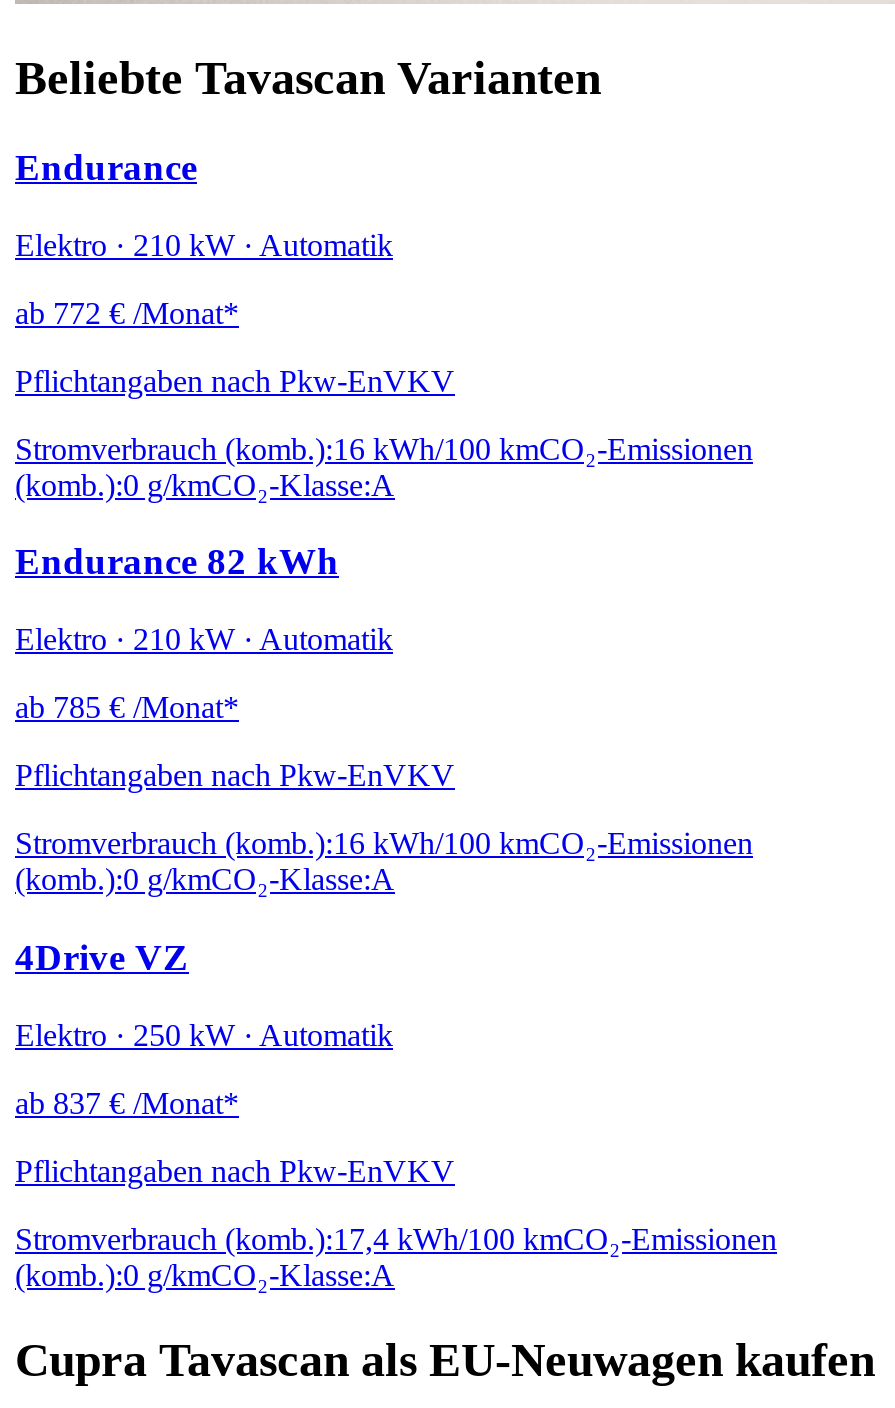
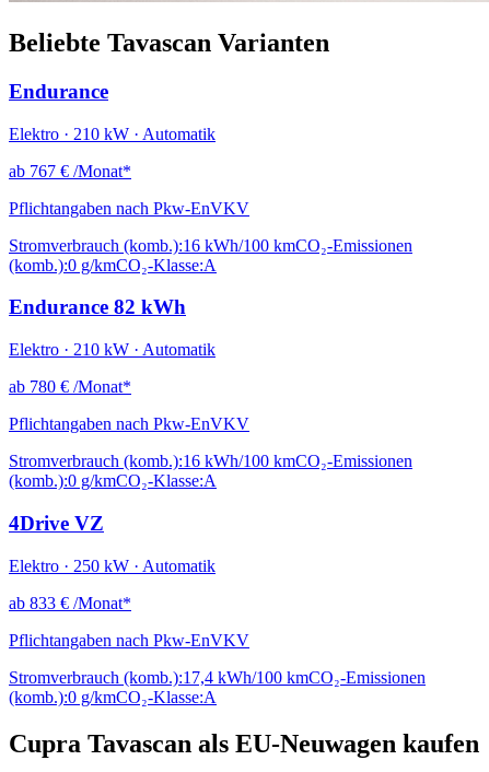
[15,295,239,329] ab 772 €/Monat* -> [9,162,131,180] ab 767 €/Monat*
[15,690,239,724] ab 785 €/Monat* -> [9,377,131,396] ab 780 €/Monat*
[15,1085,239,1119] ab 837 €/Monat* -> [9,593,131,612] ab 833 €/Monat*

